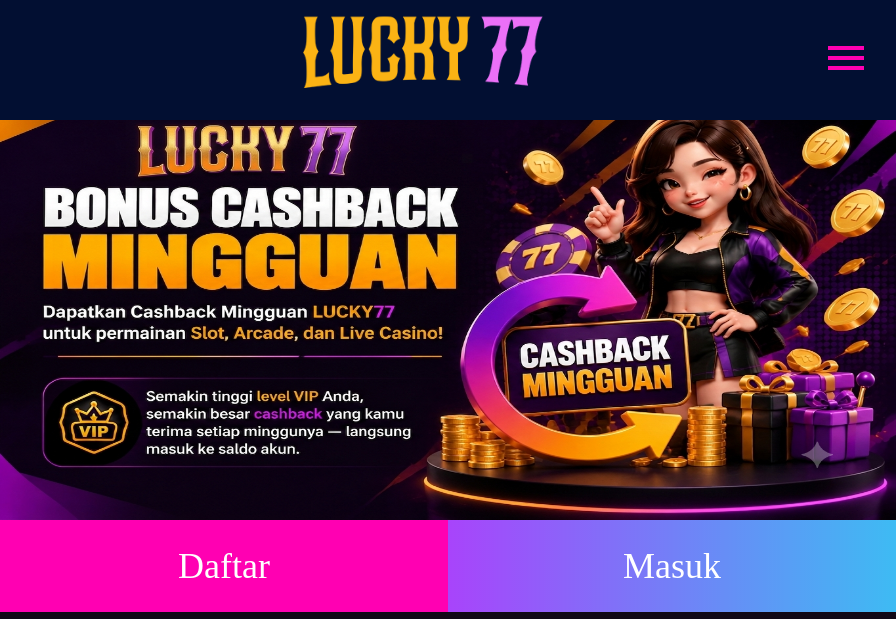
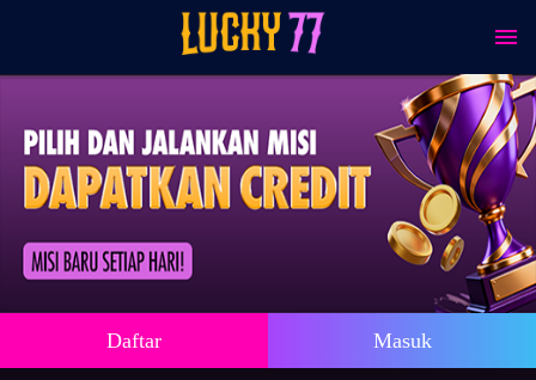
[6,118,890,520] [image] -> [4,73,532,313] [image]

